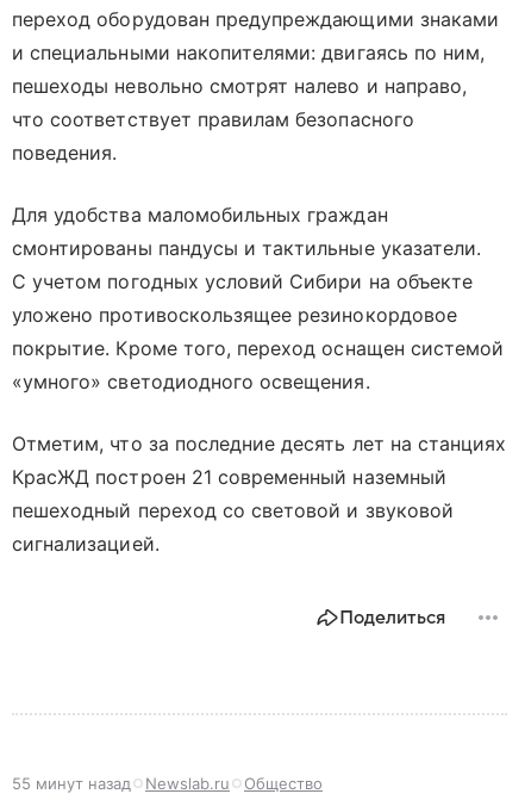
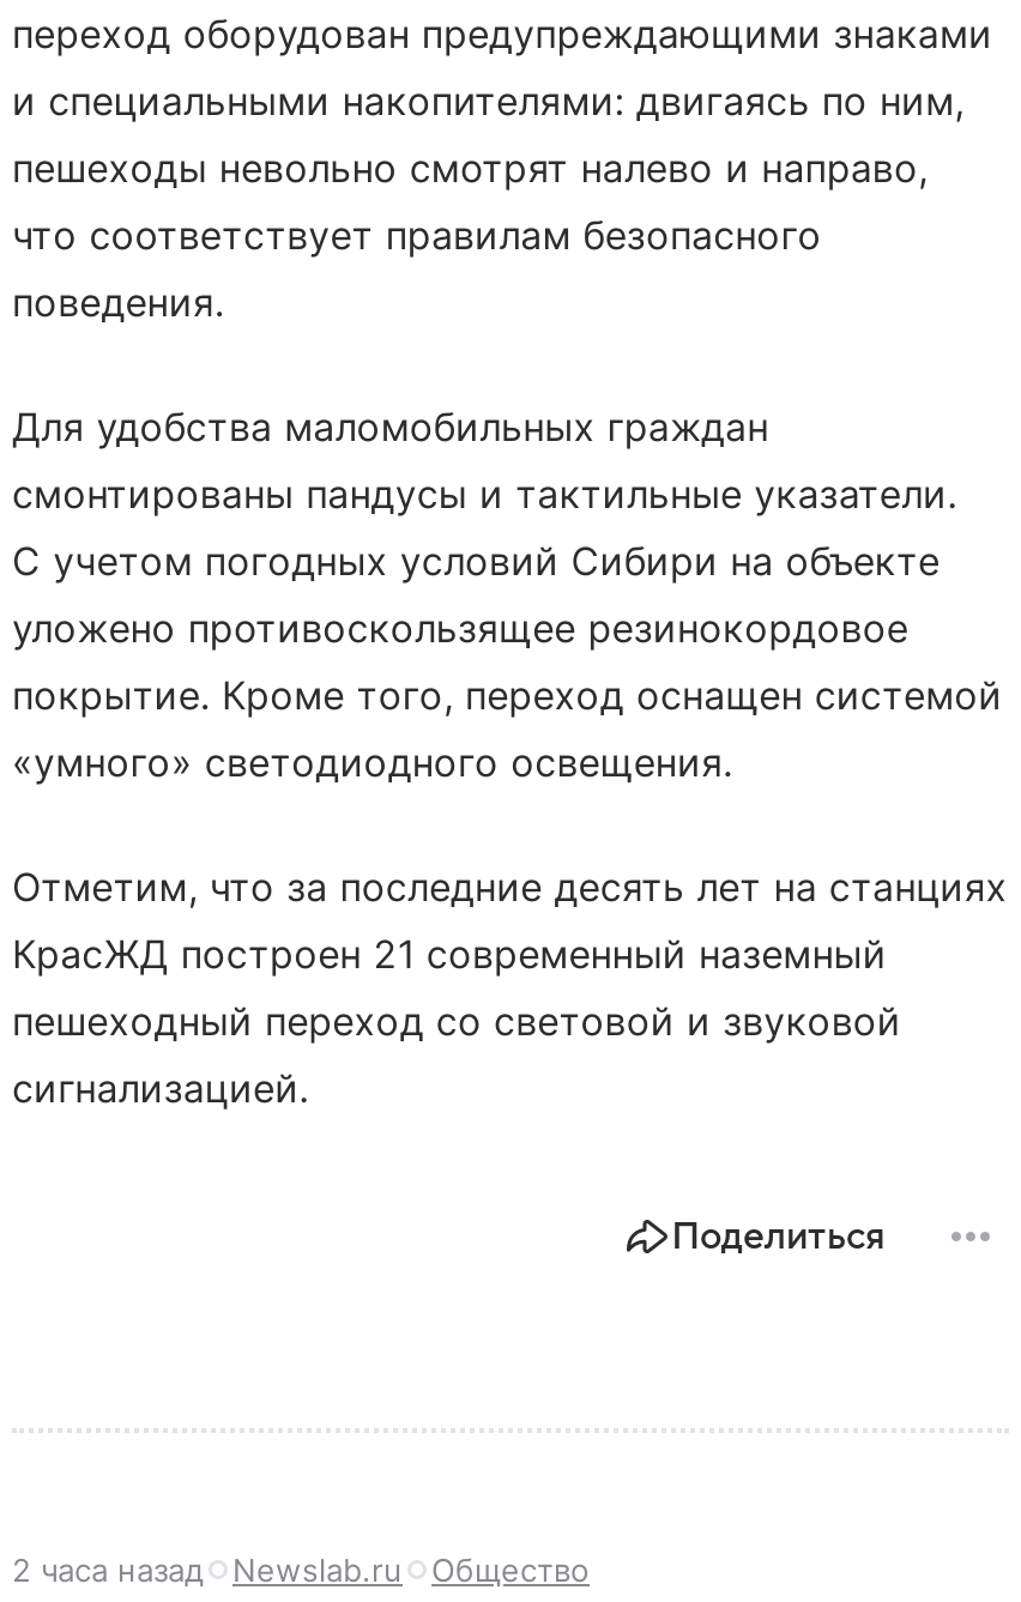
[12,773,323,792] 55 минут назад Newslab.ru Общество -> [12,1551,590,1589] 2 часа назад Newslab.ru Общество

